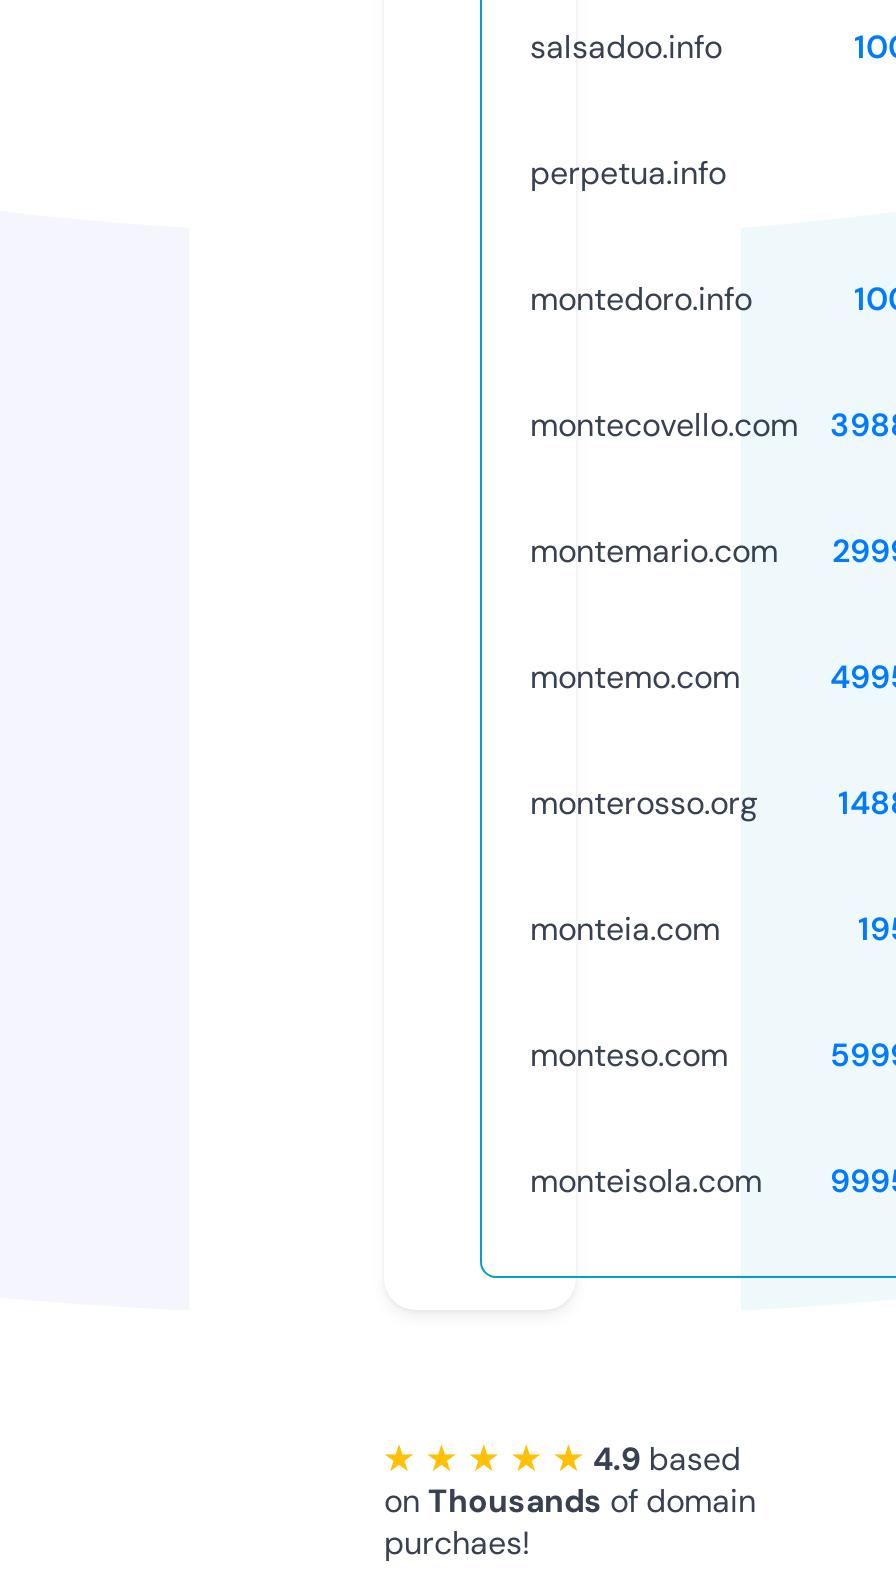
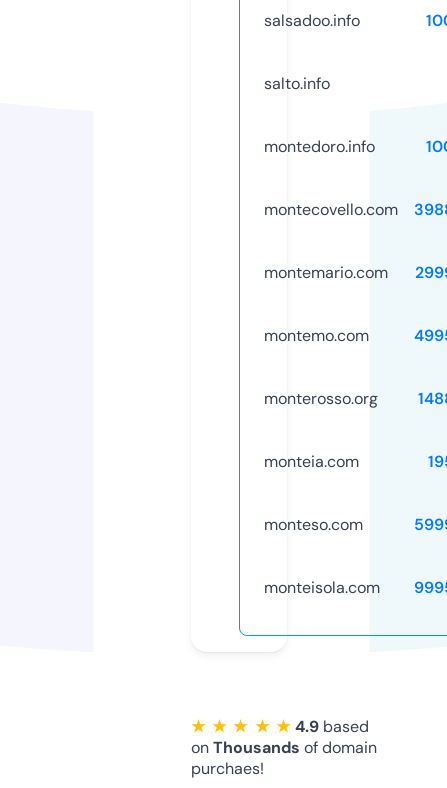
[530,152,726,194] perpetua.info -> [264,73,330,94] salto.info

